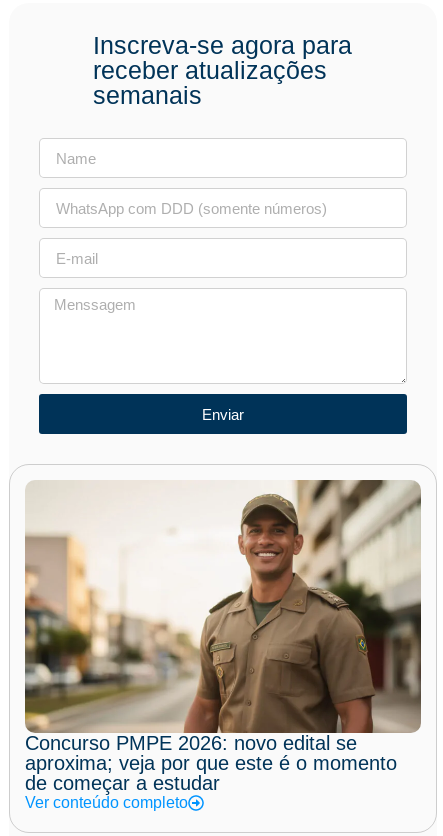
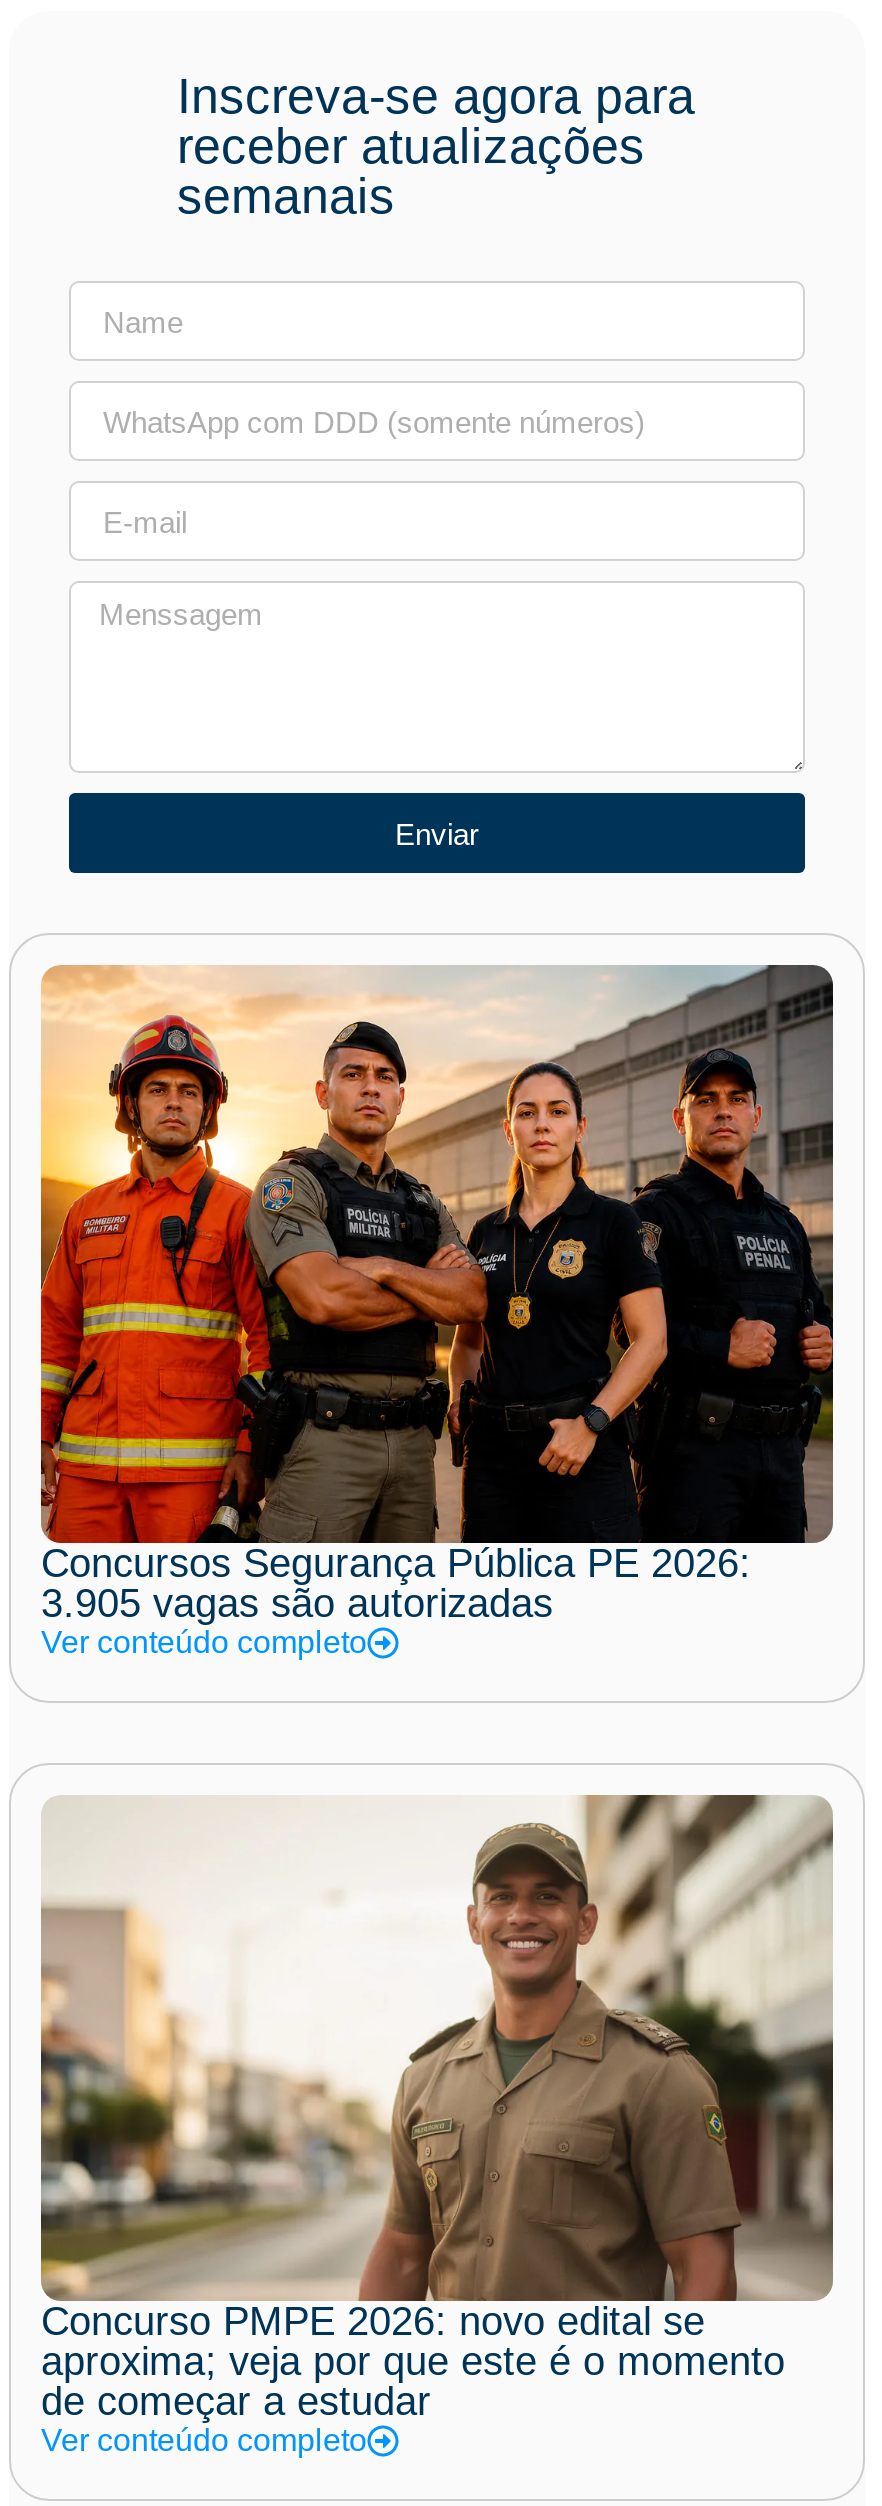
none -> [39,965,835,1660] [image] | Concursos Segurança Pública PE 2026: | 3.905 vagas são autorizadas | Ver conteúdo completo

